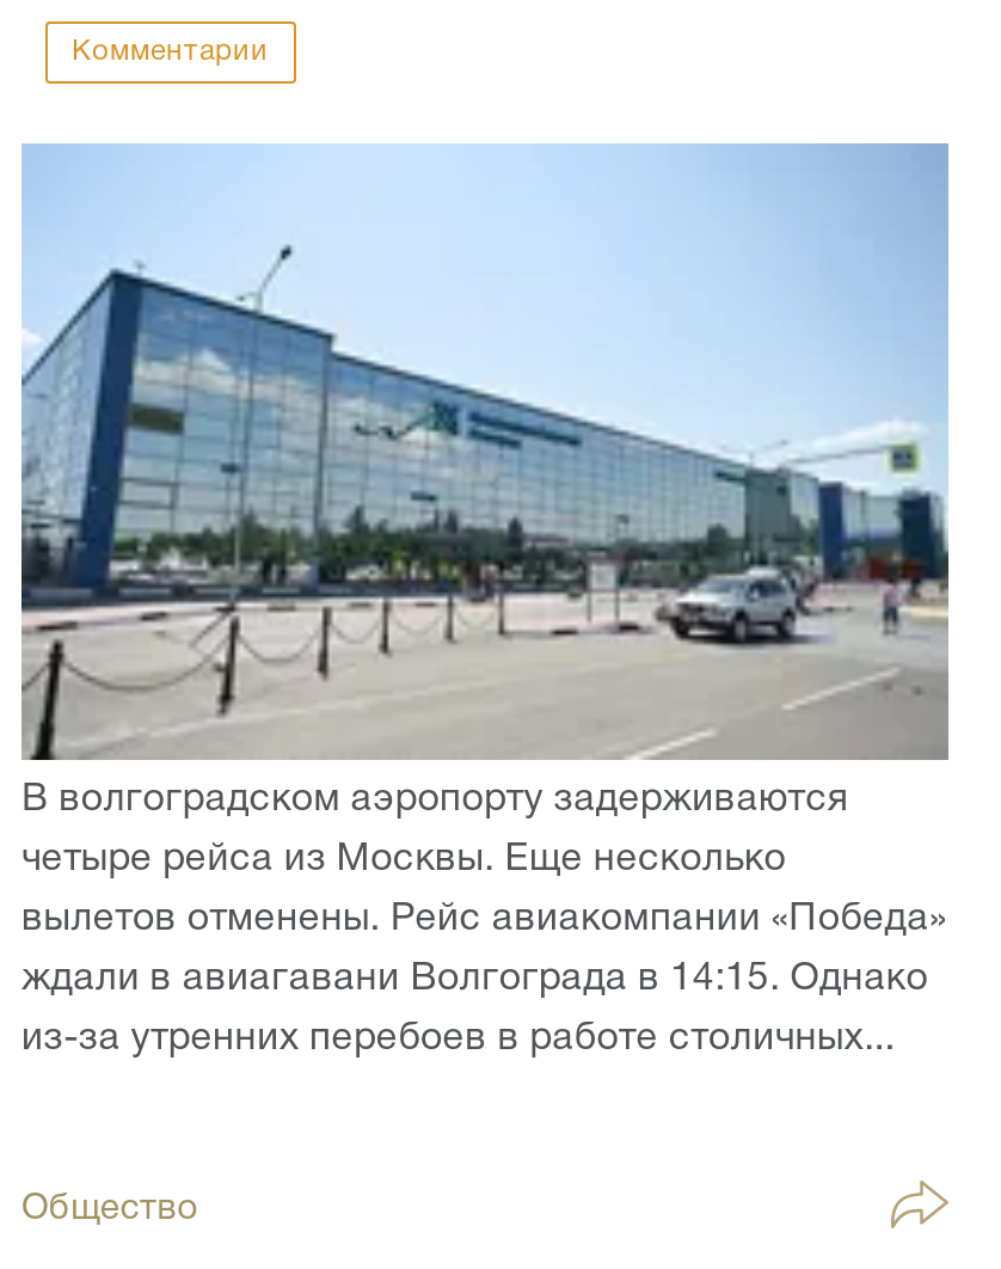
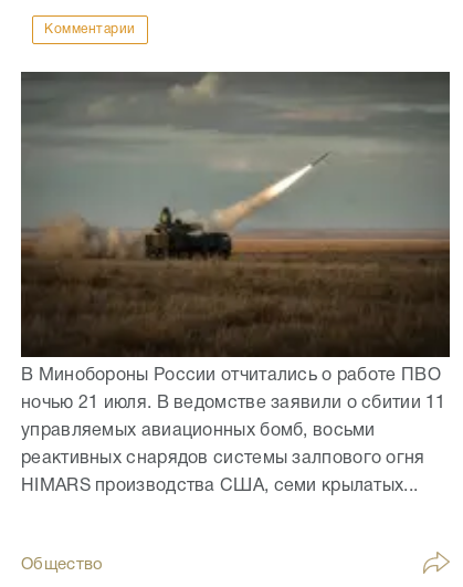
[19,143,951,818] [image] | В волгоградском аэропорту задерживаются -> [20,71,451,384] [image] | В Минобороны России отчитались о работе ПВО
[22,844,786,878] четыре рейса из Москвы. Еще несколько -> [21,396,446,412] ночью 21 июля. В ведомстве заявили о сбитии 11
[22,904,947,938] вылетов отменены. Рейс авиакомпании «Победа» -> [21,424,375,439] управляемых авиационных бомб, восьми
[22,964,928,997] ждали в авиагавани Волгограда в 14:15. Однако -> [21,451,425,467] реактивных снарядов системы залпового огня
[22,1024,895,1057] из-за утренних перебоев в работе столичных... -> [21,479,418,494] HIMARS производства США, семи крылатых...

